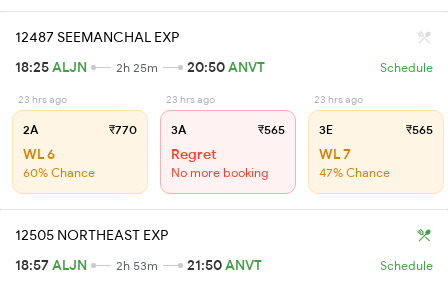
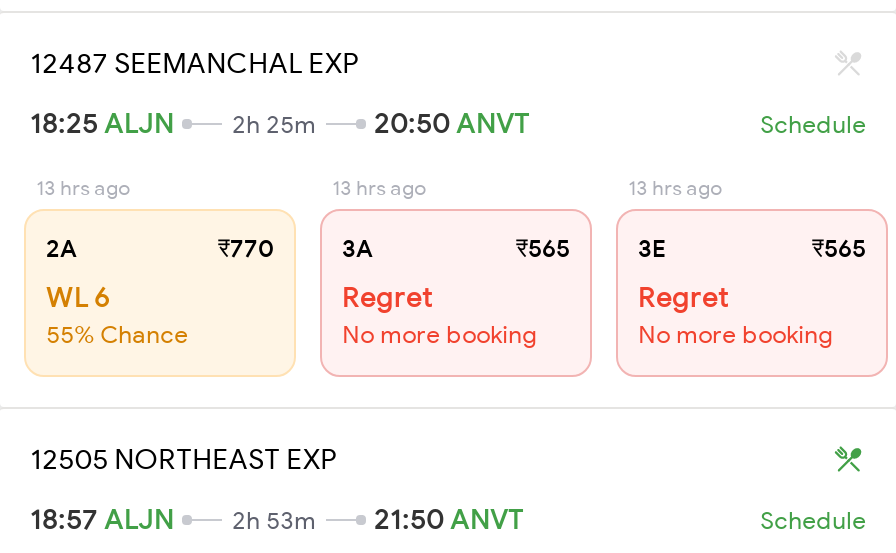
[18,93,67,106] 23 hrs ago -> [36,175,130,201] 13 hrs ago
[166,93,215,106] 23 hrs ago -> [332,175,426,201] 13 hrs ago
[314,93,363,106] 23 hrs ago -> [628,175,722,201] 13 hrs ago
[319,145,390,180] WL 7 | 47% Chance -> [638,279,832,349] Regret | No more booking
[23,165,95,180] 60% Chance -> [46,319,188,349] 55% Chance

